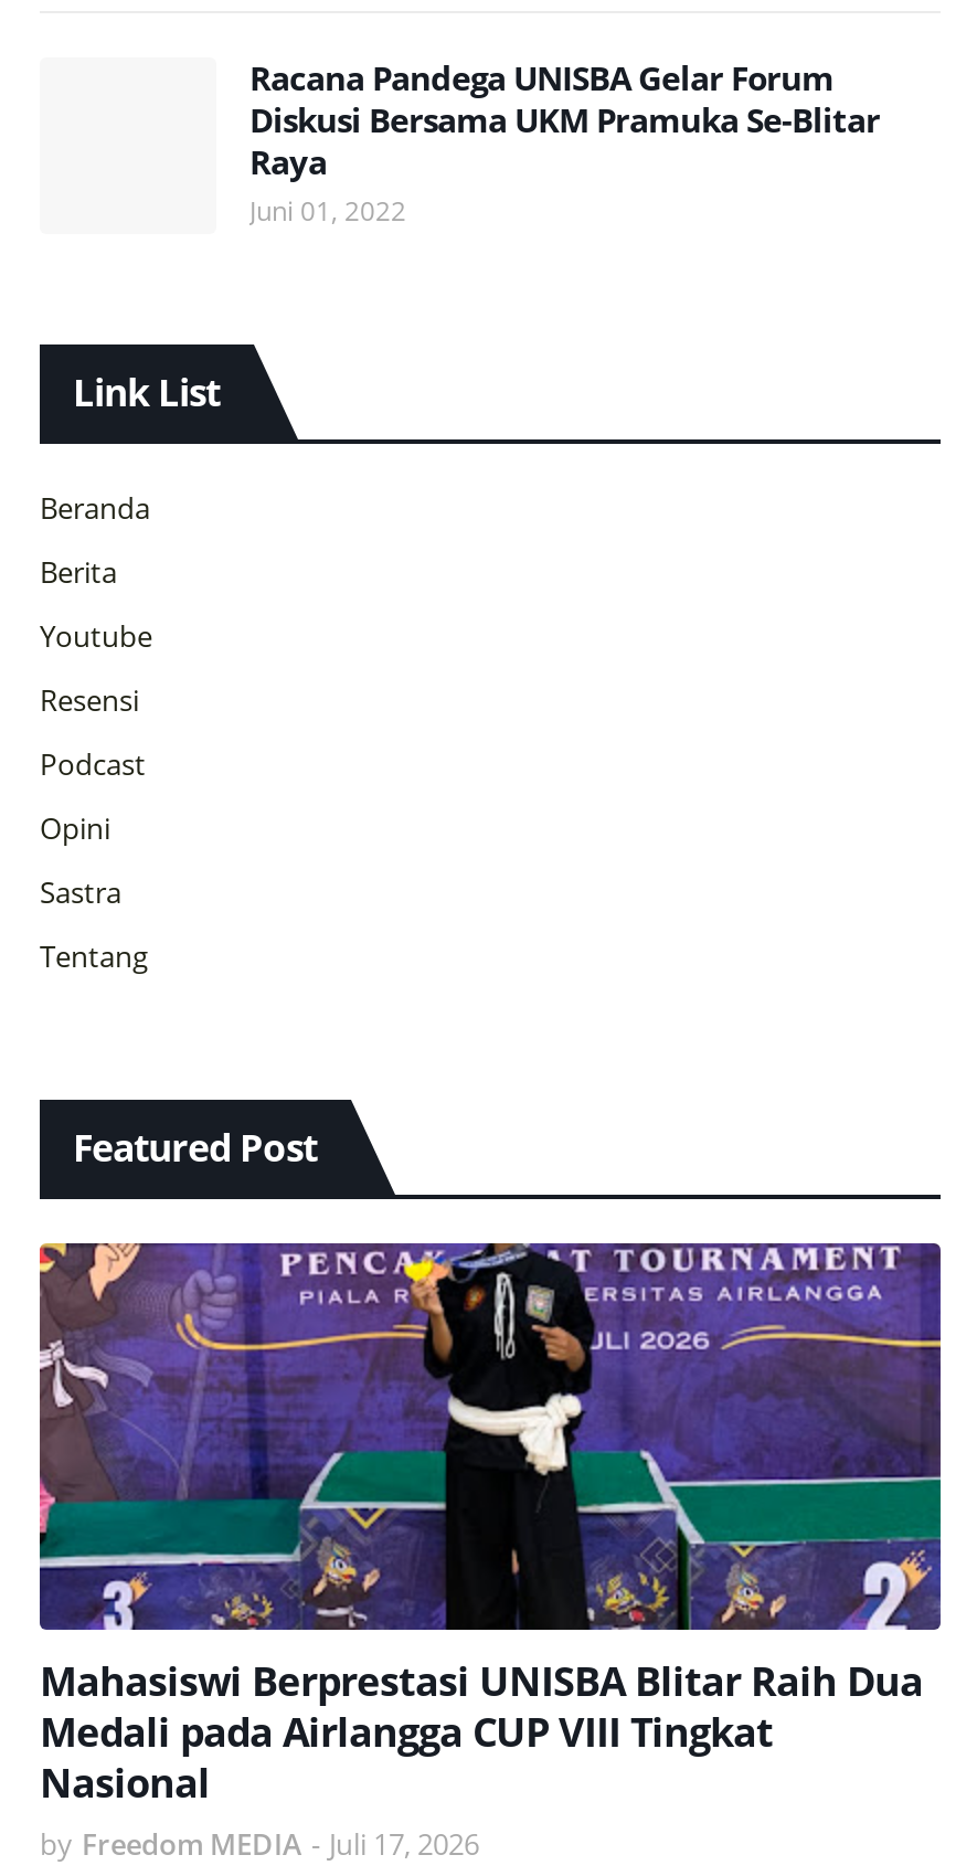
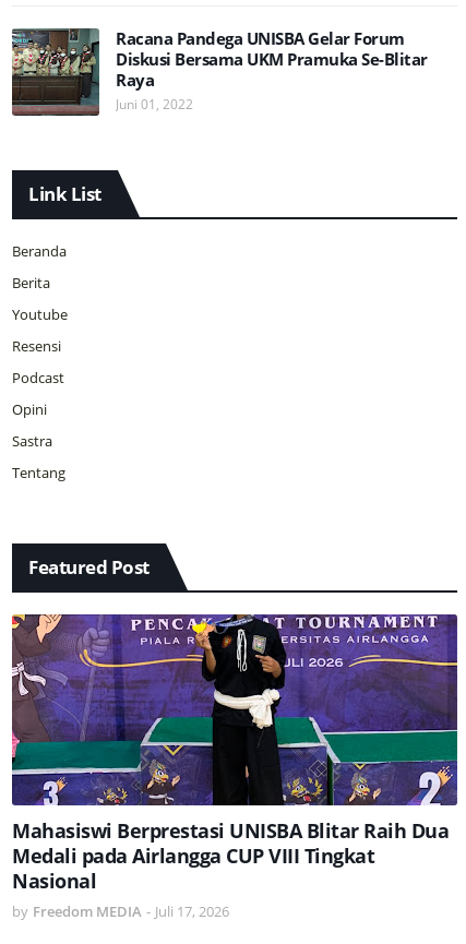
none -> [11,27,100,117] [image]

